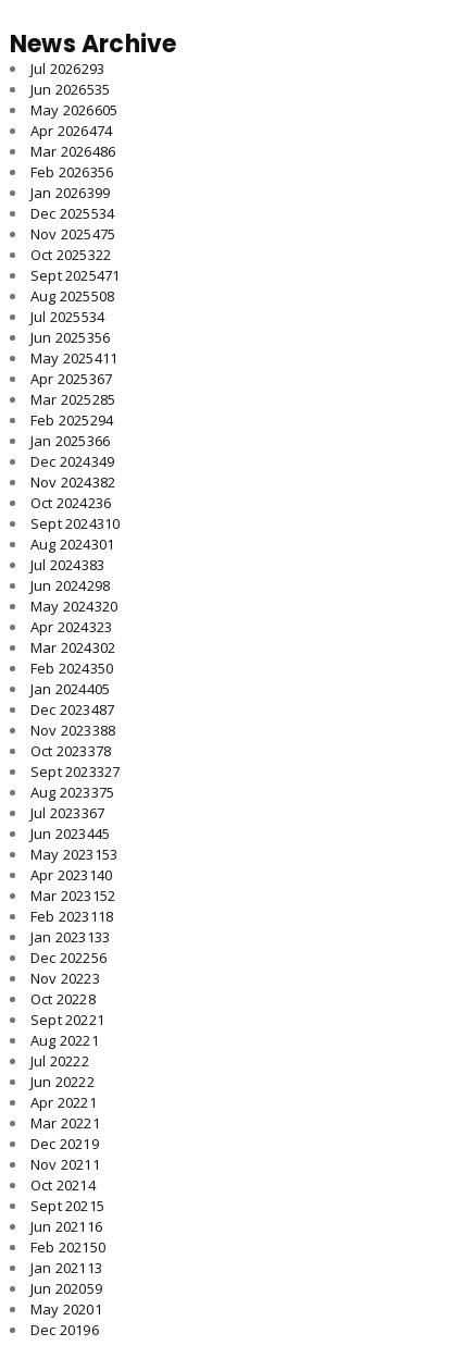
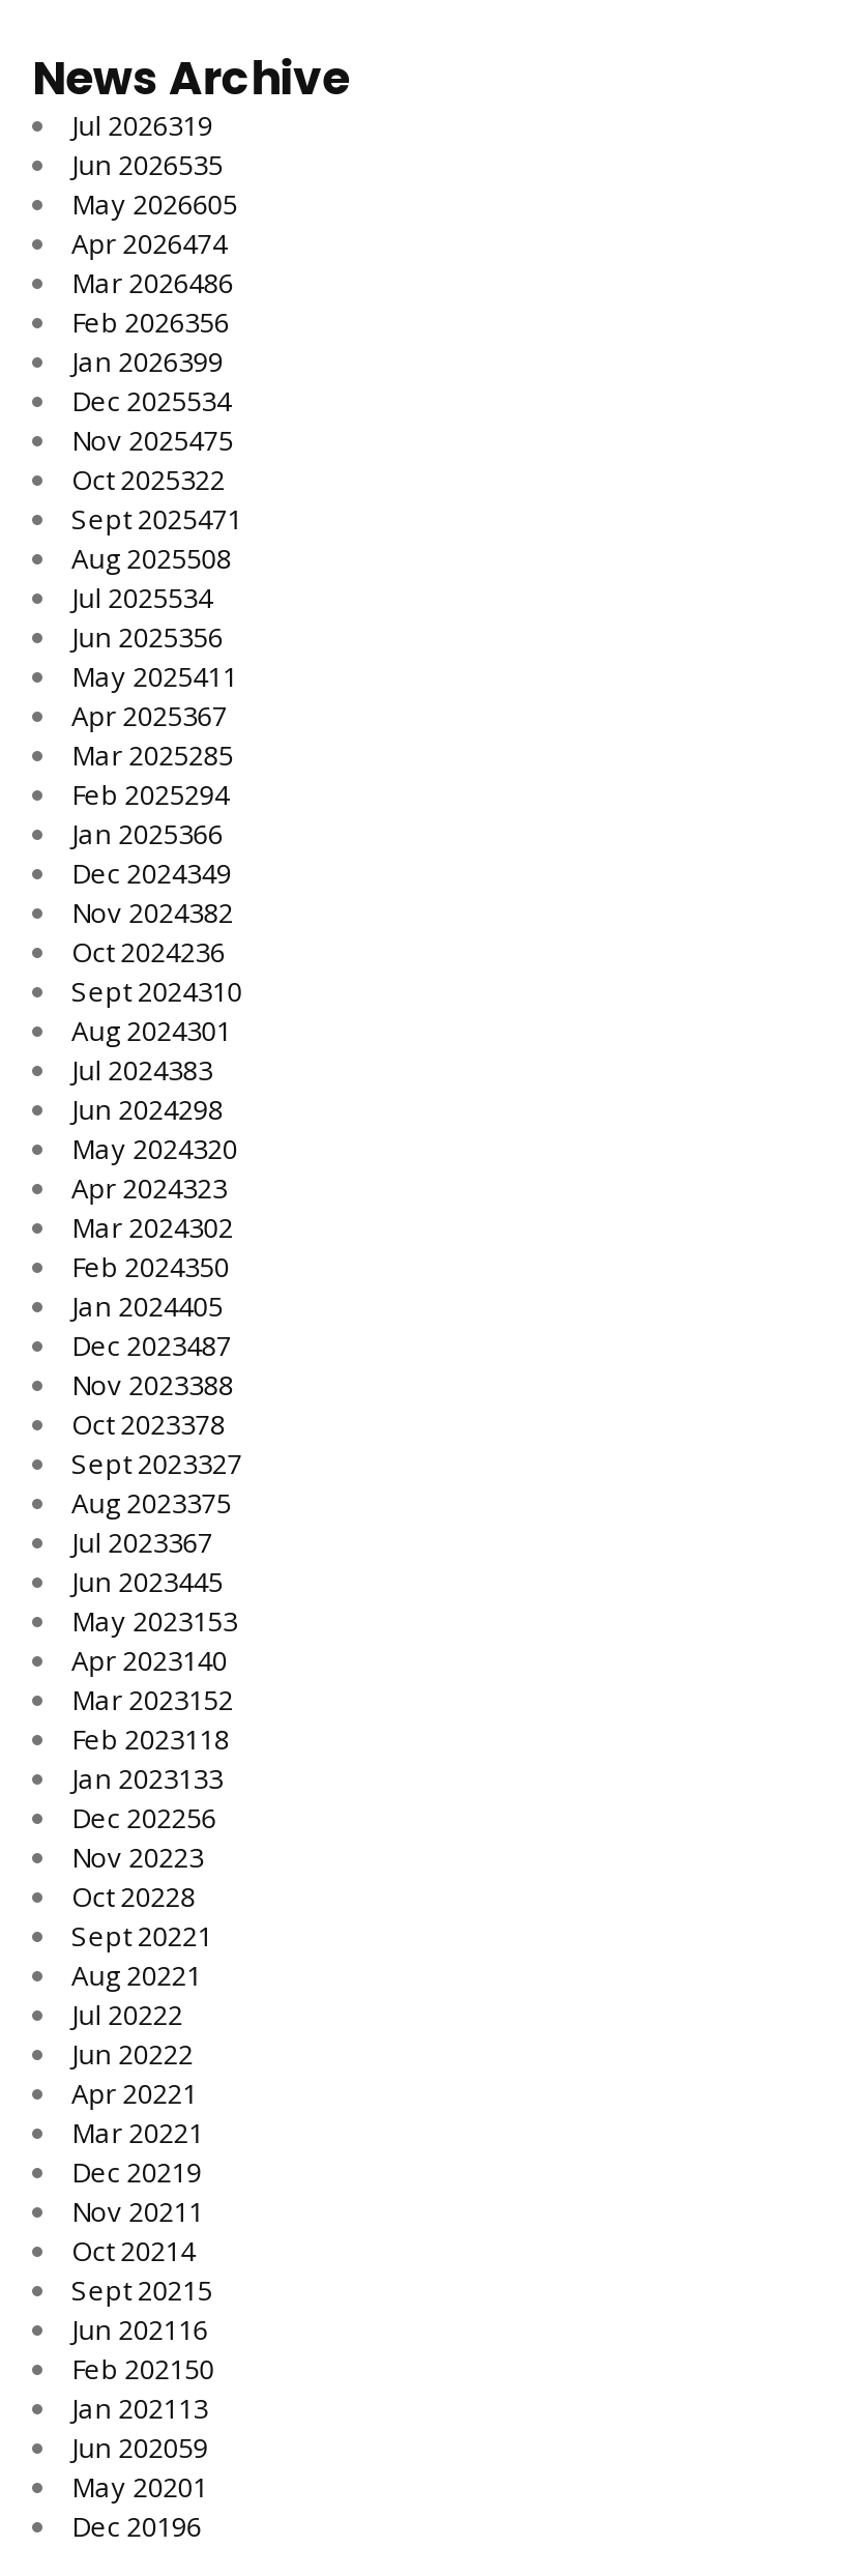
[30,59,105,78] Jul 2026293 -> [71,106,213,144] Jul 2026319

